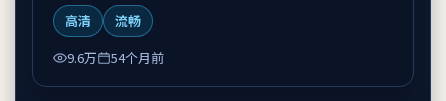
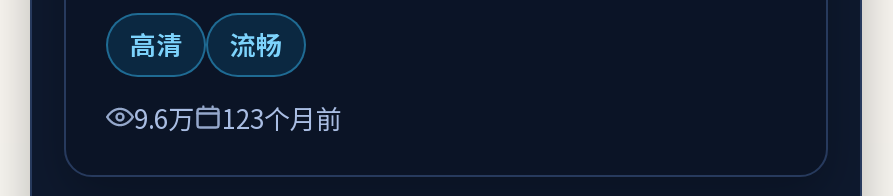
[67,48,164,67] 9.6万 54个月前 -> [134,98,342,136] 9.6万 123个月前

